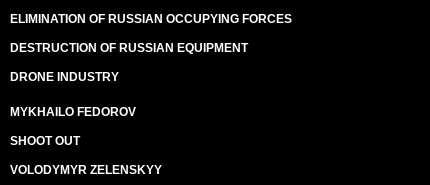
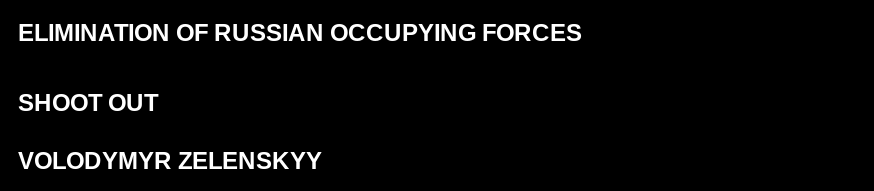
[10,41,248,119] DESTRUCTION OF RUSSIAN EQUIPMENT | DRONE INDUSTRY | MYKHAILO FEDOROV -> none

